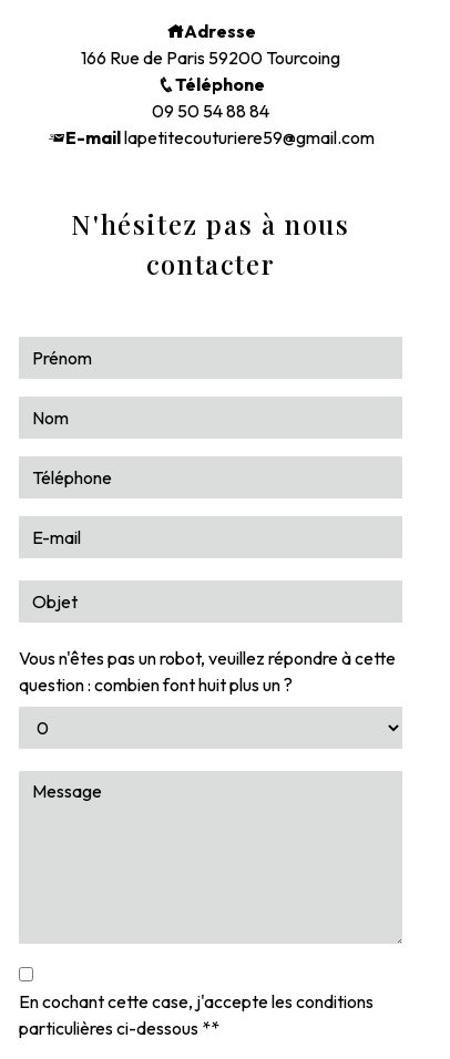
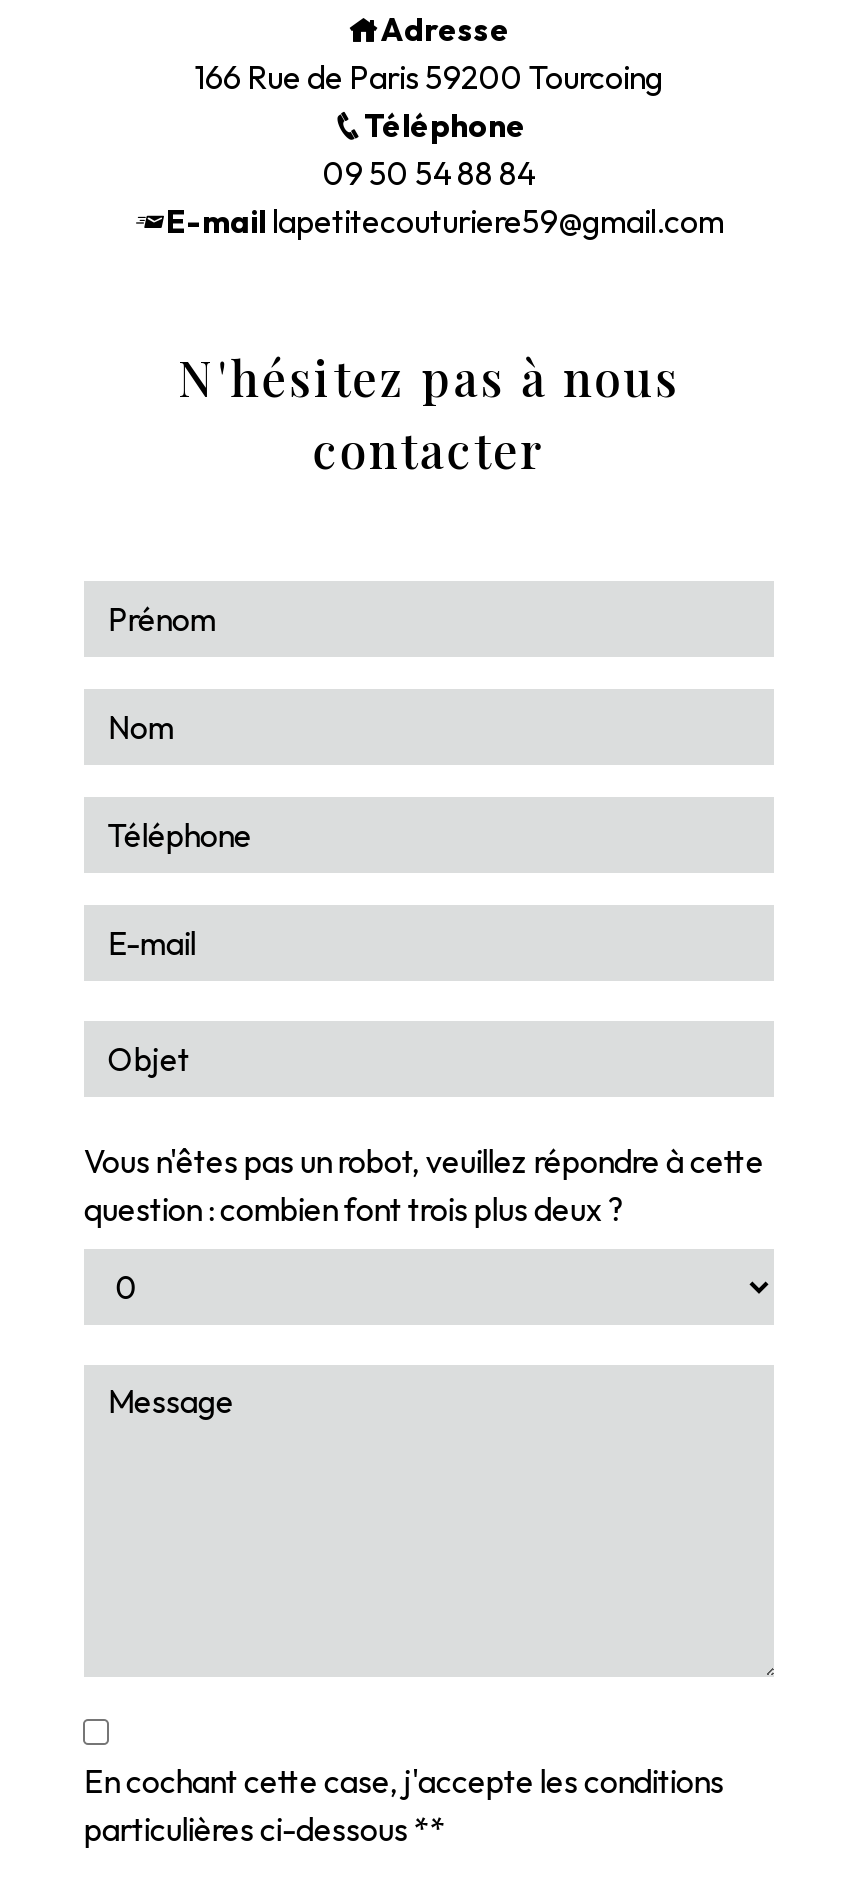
[19,674,293,696] question : combien font huit plus un ? -> [84,1189,624,1229] question : combien font trois plus deux ?

